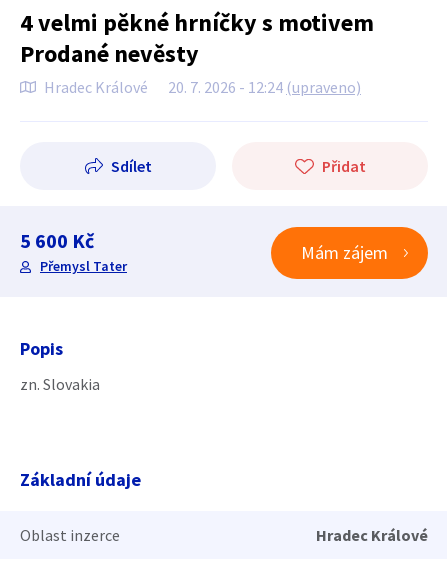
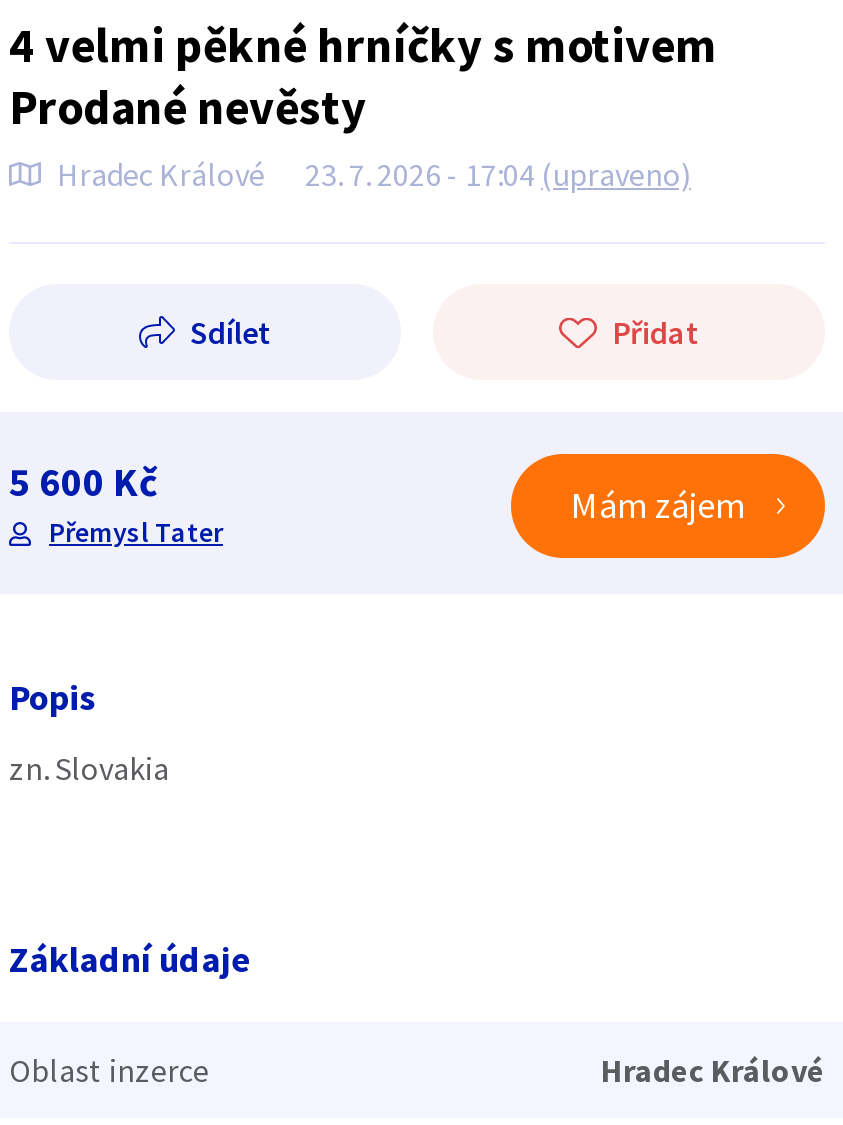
[44,77,361,97] Hradec Králové 20. 7. 2026 - 12:24 (upraveno) -> [57,154,691,194] Hradec Králové 23. 7. 2026 - 17:04 (upraveno)

